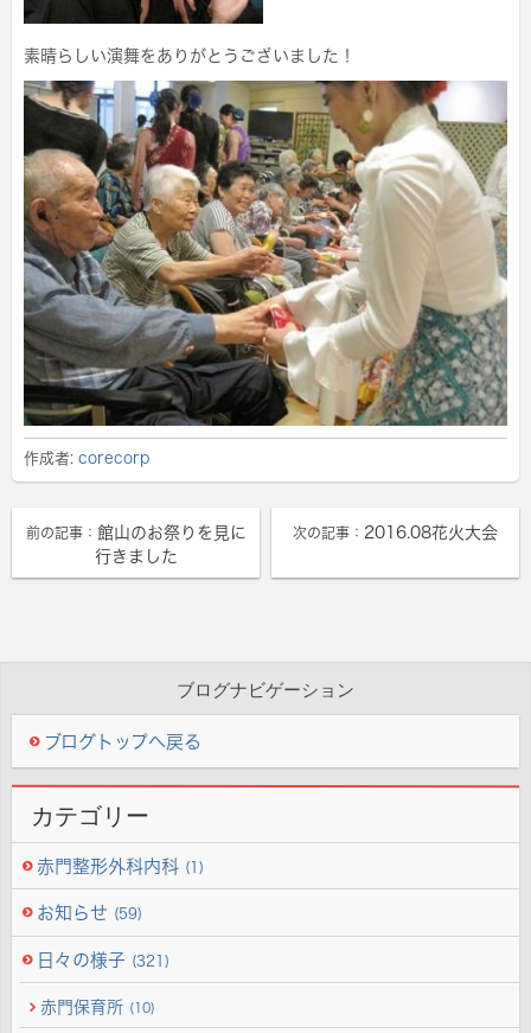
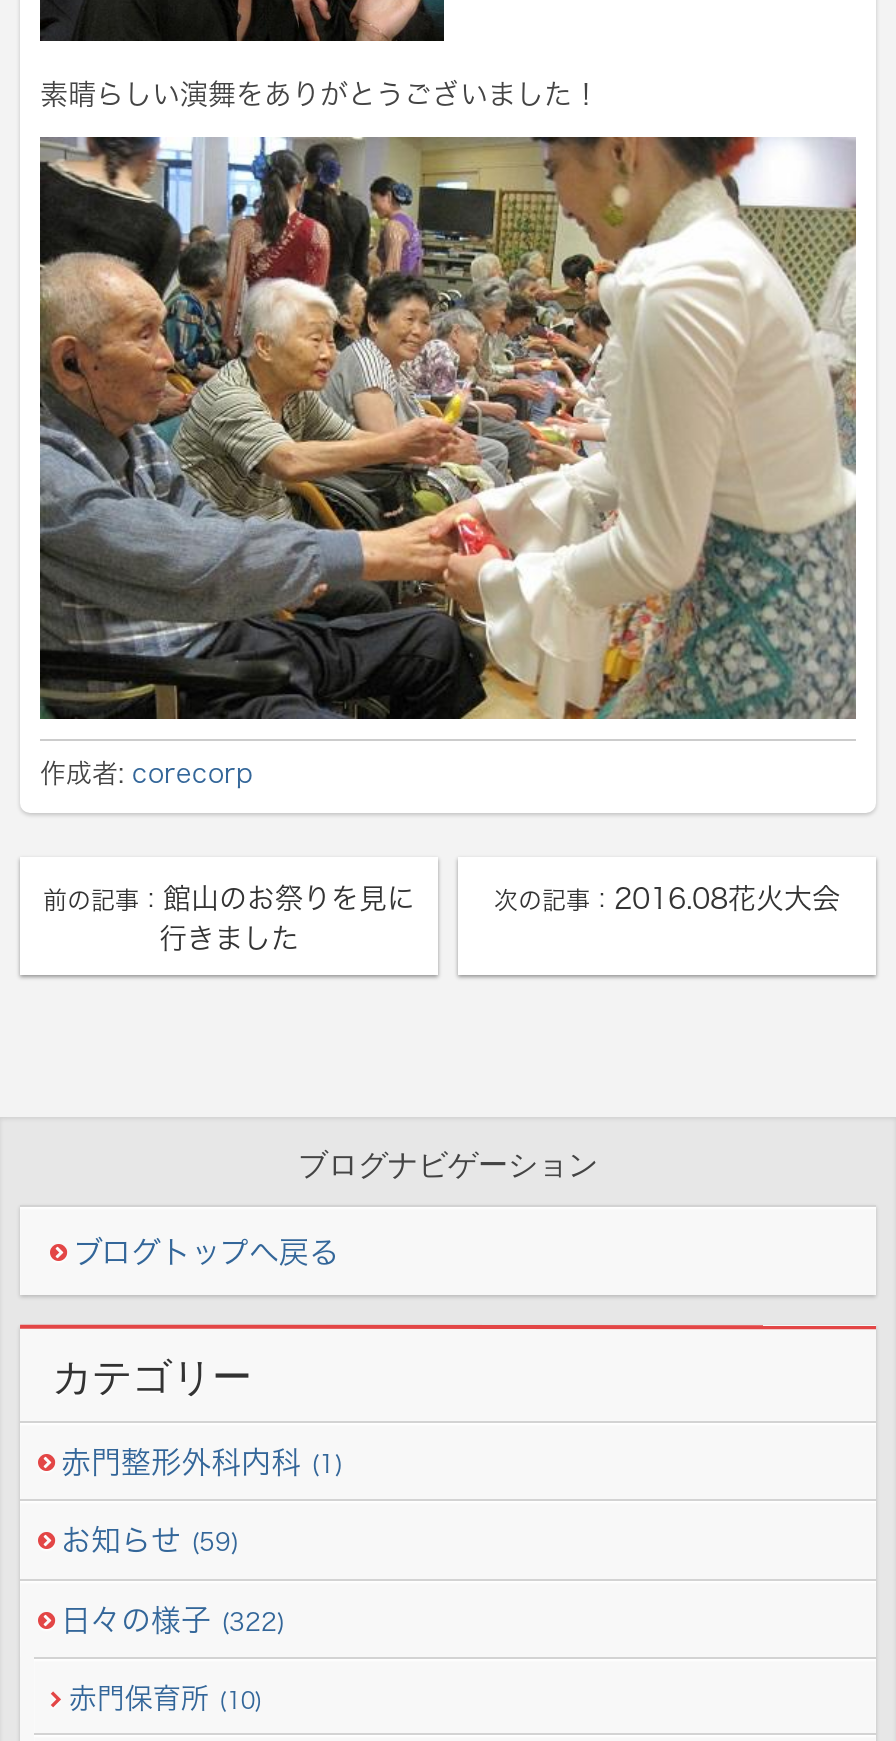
[36,949,169,971] 日々の様子(321) -> [61,1600,285,1638] 日々の様子(322)

